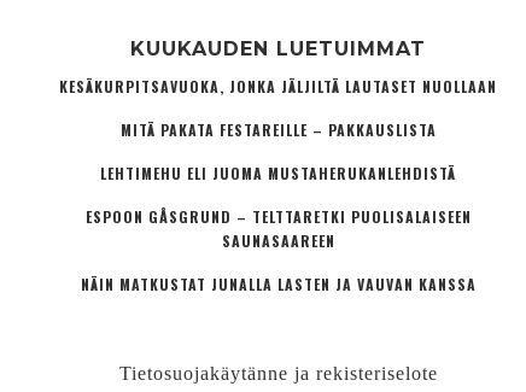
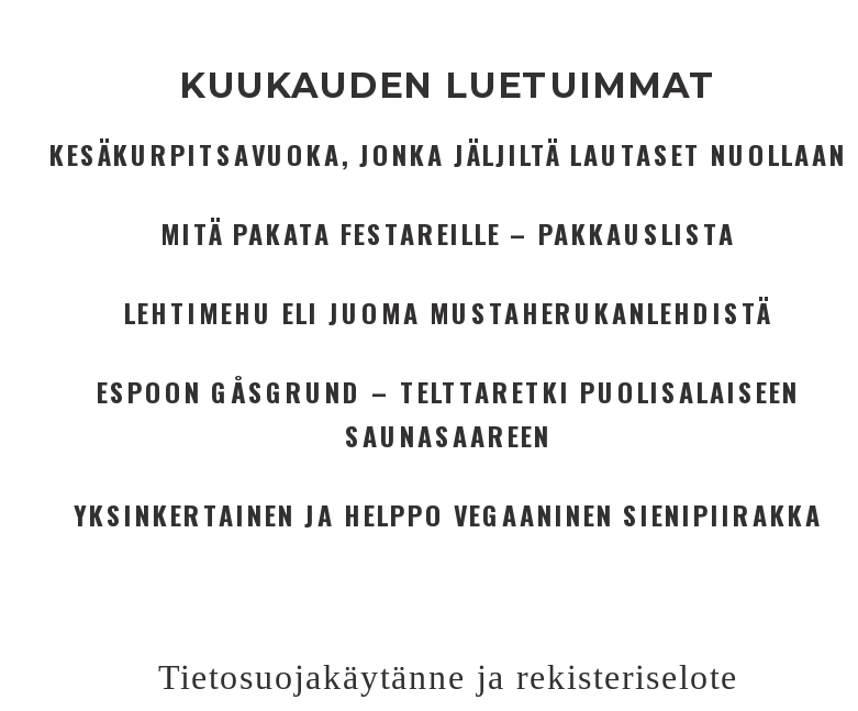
[81,274,477,294] NÄIN MATKUSTAT JUNALLA LASTEN JA VAUVAN KANSSA -> [74,495,823,533] YKSINKERTAINEN JA HELPPO VEGAANINEN SIENIPIIRAKKA

